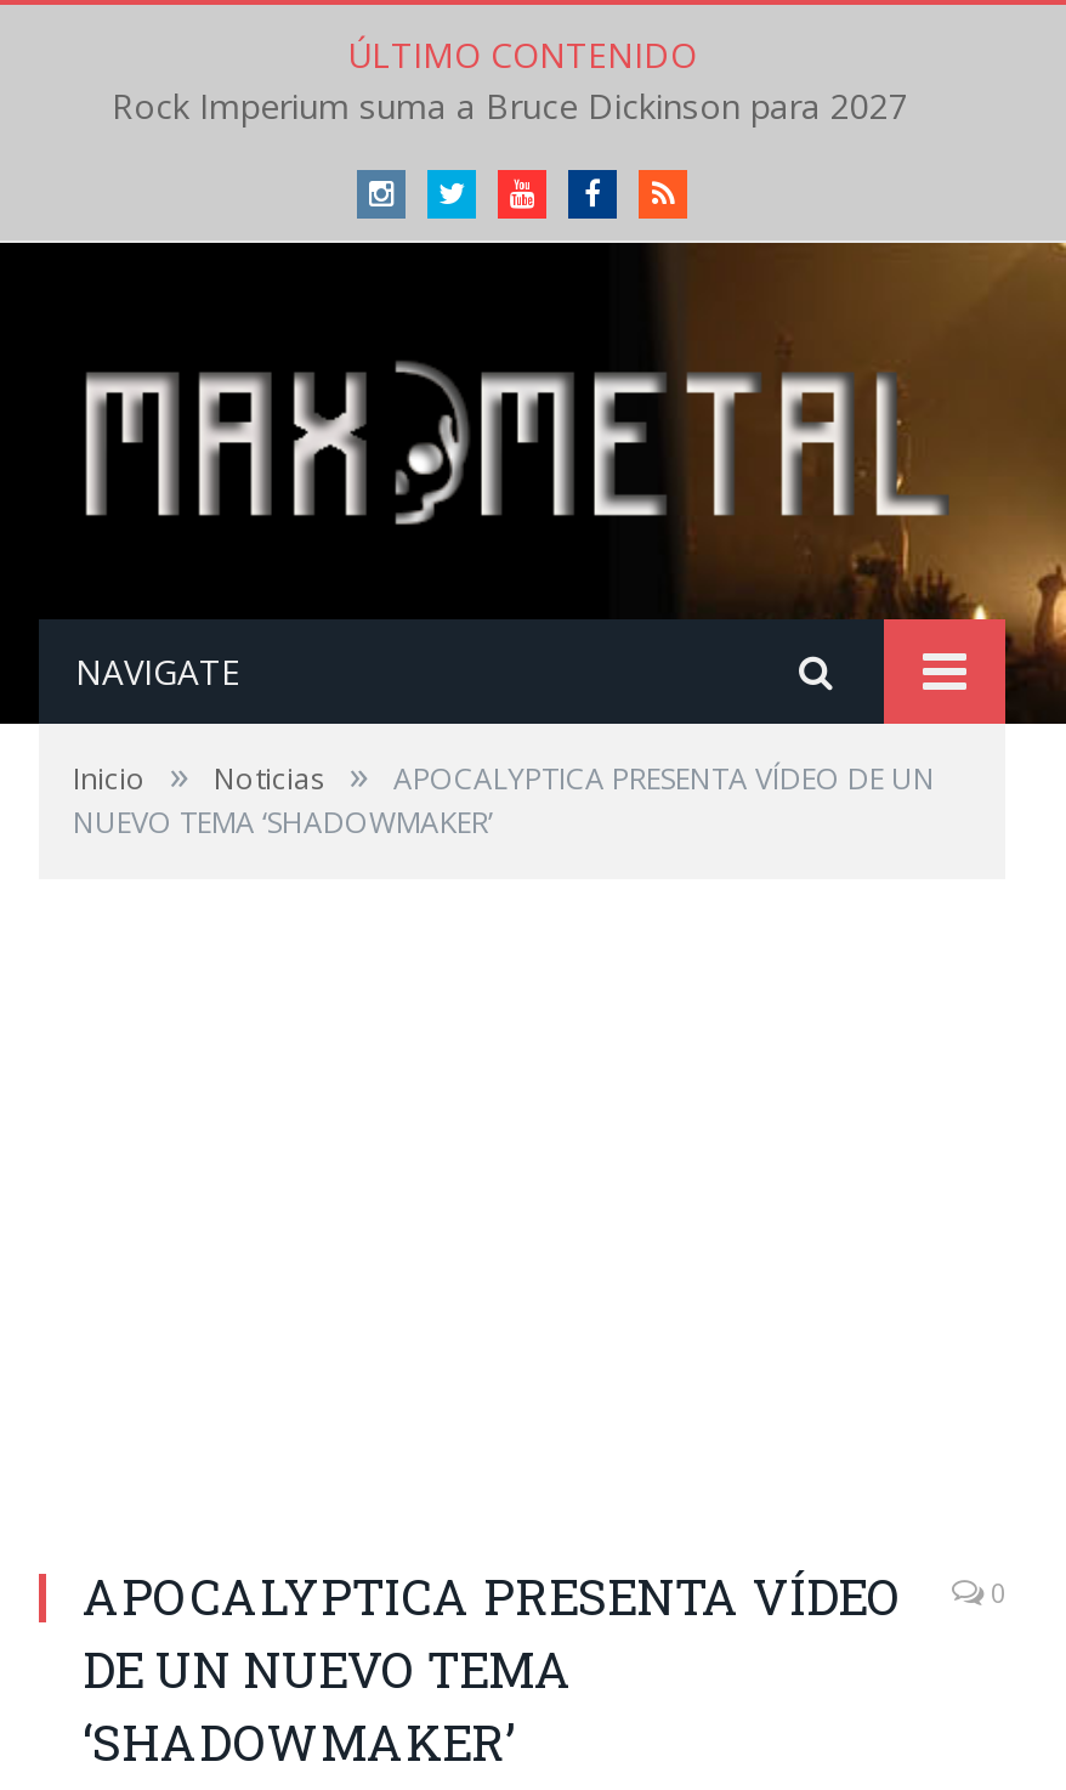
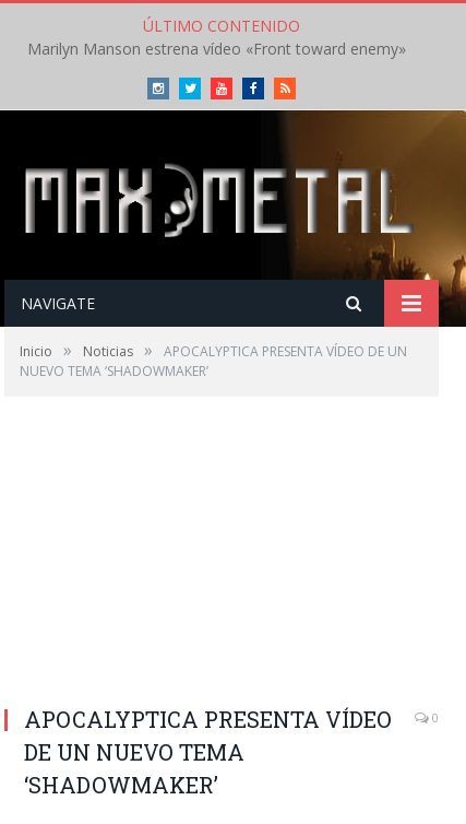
[112,83,908,129] Rock Imperium suma a Bruce Dickinson para 2027 -> [27,38,405,59] Marilyn Manson estrena vídeo «Front toward enemy»

